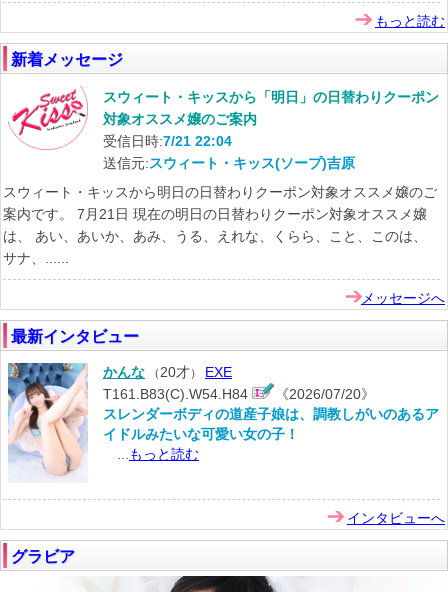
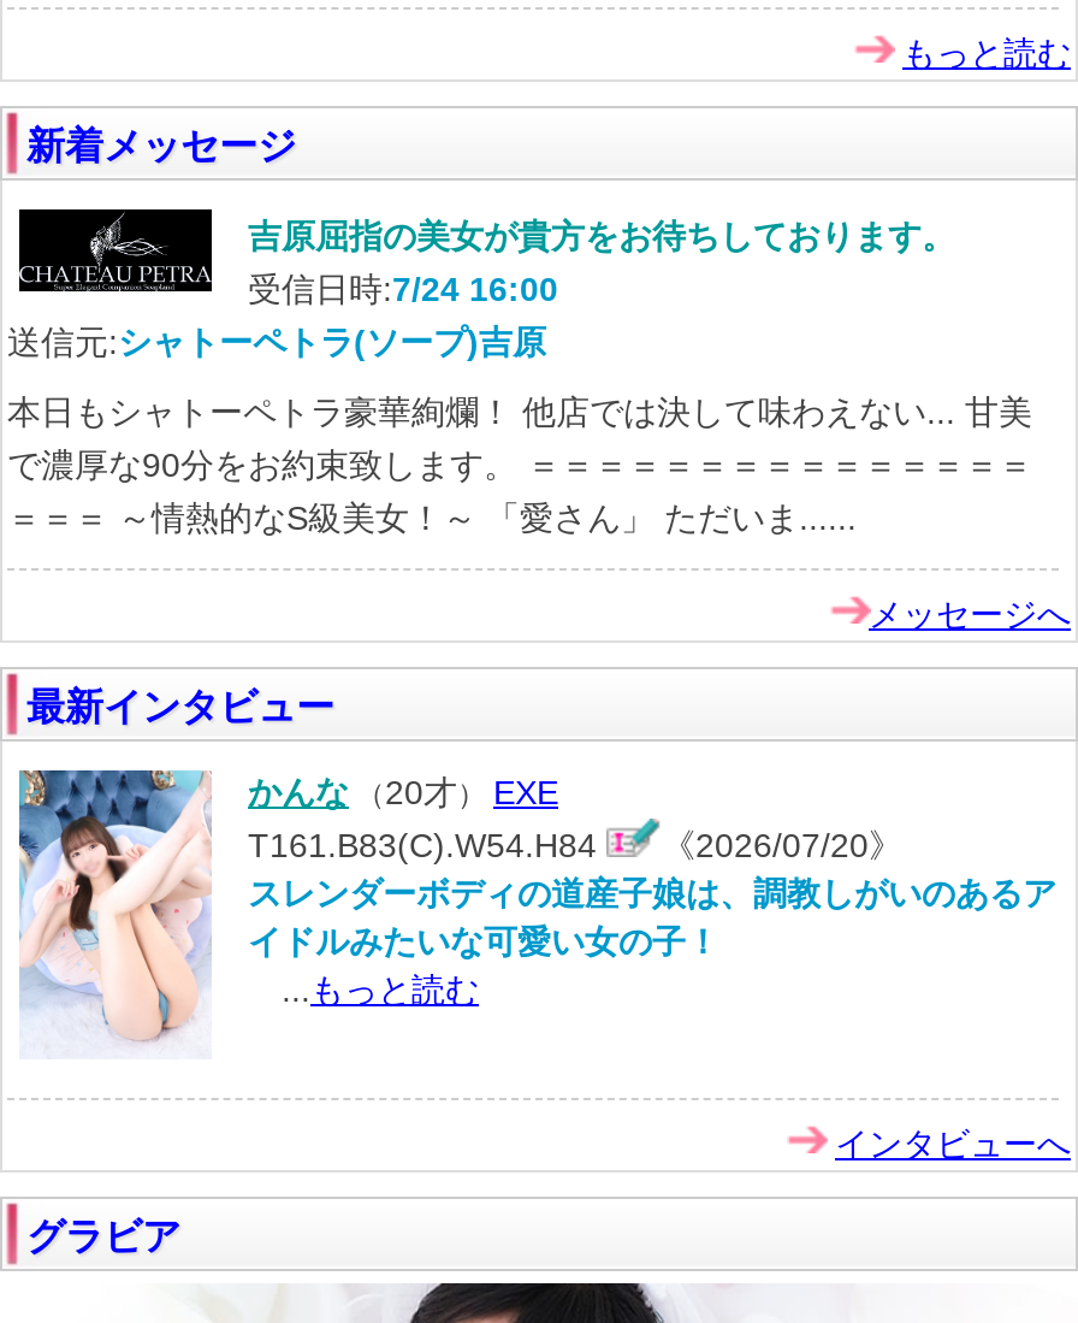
[8,89,439,171] [image] | スウィート・キッスから「明日」の日替わりクーポン | 対象オススメ嬢のご案内 | 受信日時:7/21 22:04 | 送信元:スウィート・キッス(ソープ)吉原 -> [7,206,955,362] [image] | 吉原屈指の美女が貴方をお待ちしております。 | 受信日時:7/24 16:00 | 送信元:シャトーペトラ(ソープ)吉原
[3,184,437,266] スウィート・キッスから明日の日替わりクーポン対象オススメ嬢のご | 案内です。 7月21日 現在の明日の日替わりクーポン対象オススメ嬢 | は、 あい、あいか、あみ、うる、えれな、くらら、こと、このは、 | サナ、...... -> [7,393,1032,537] 本日もシャトーペトラ豪華絢爛！ 他店では決して味わえない... 甘美 | で濃厚な90分をお約束致します。 ＝＝＝＝＝＝＝＝＝＝＝＝＝＝＝ | ＝＝＝ ～情熱的なS級美女！～ 「愛さん」 ただいま......

